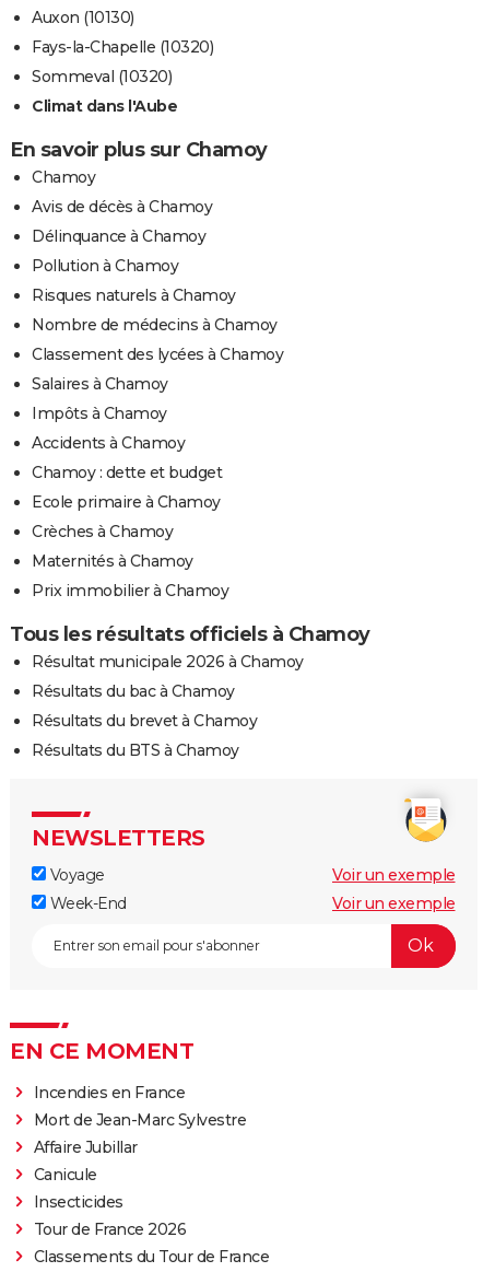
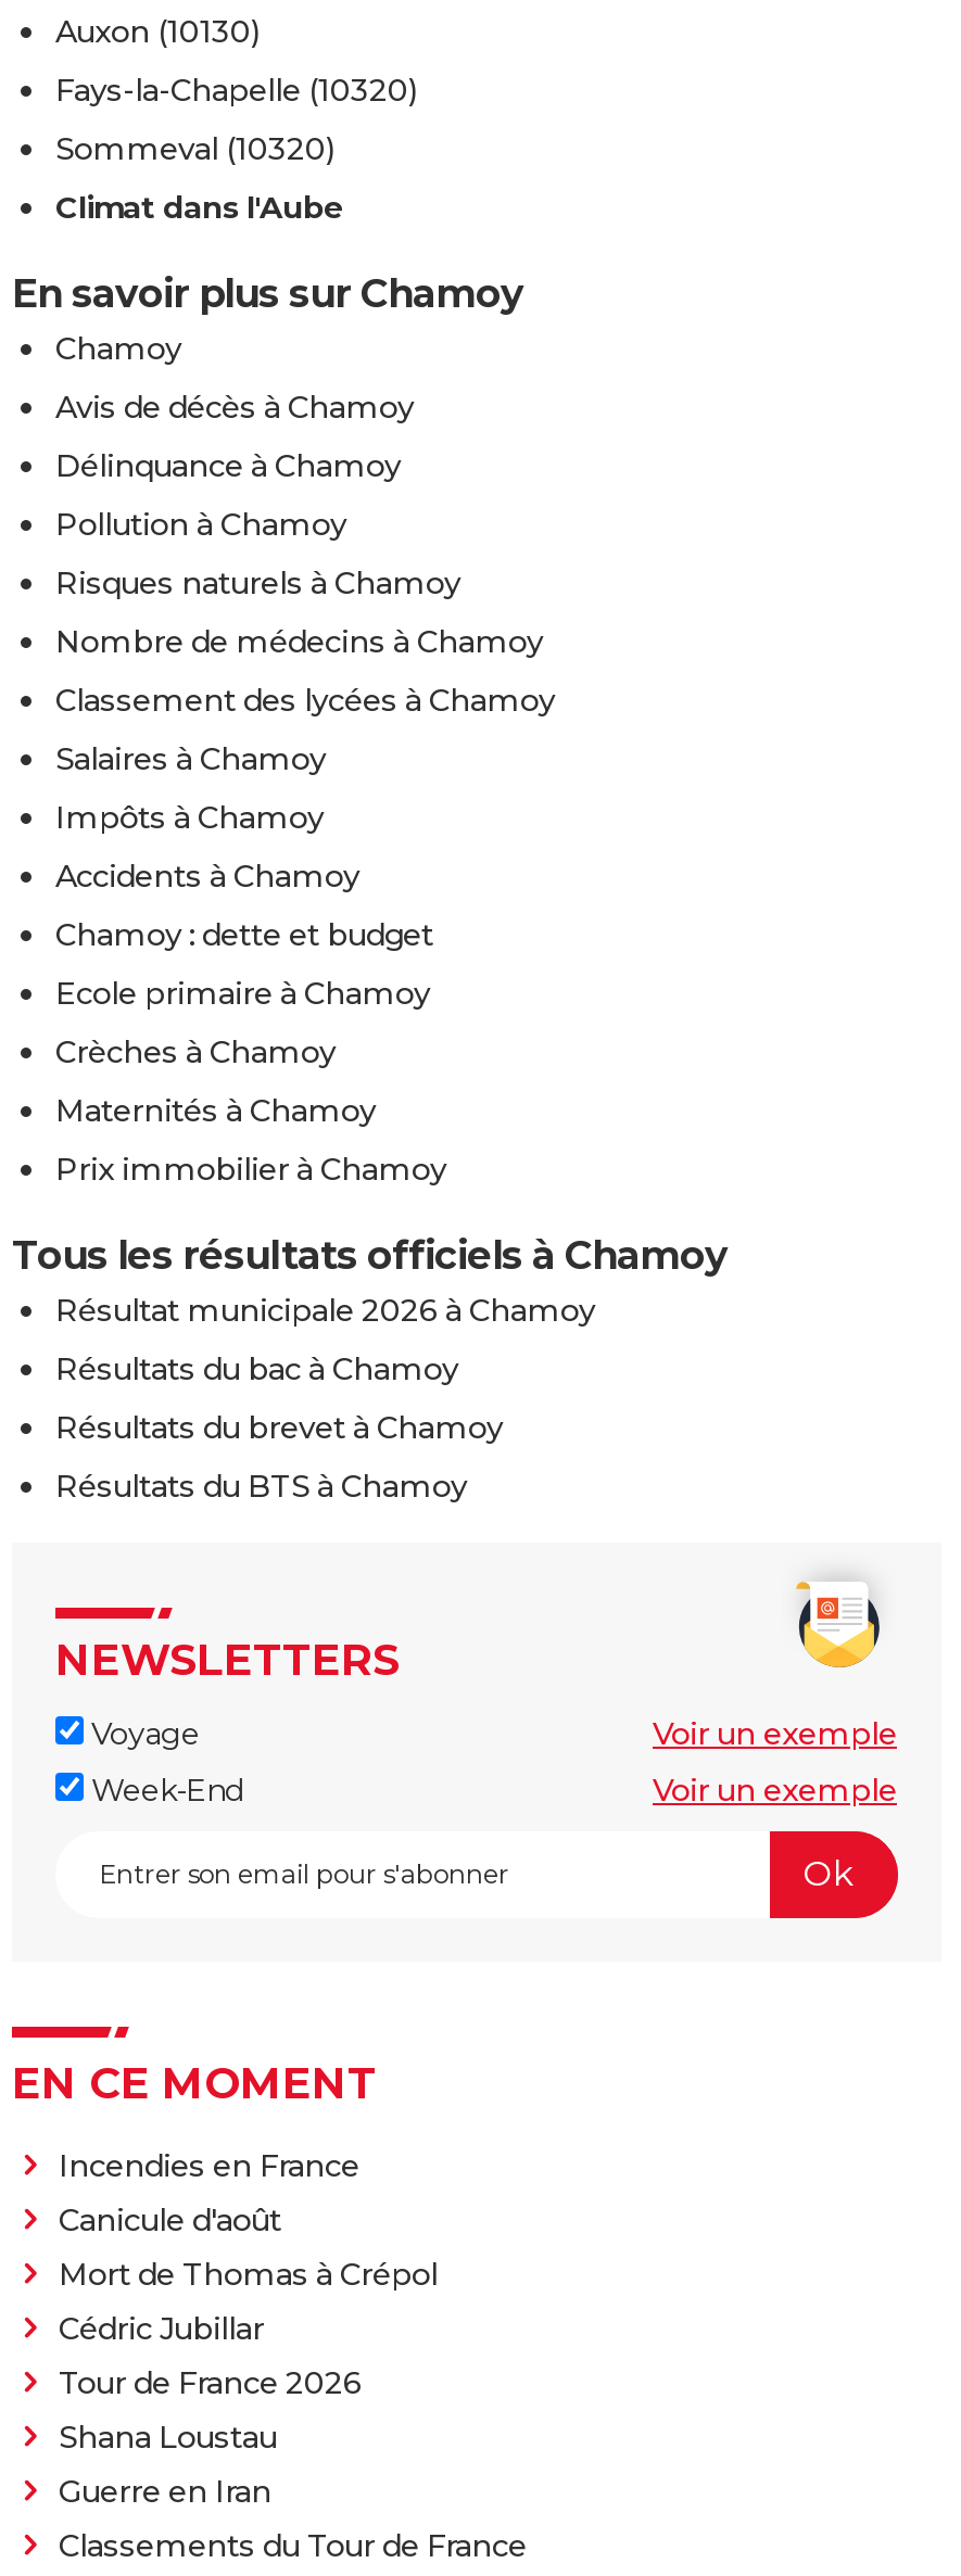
[33,1110,246,1212] Mort de Jean-Marc Sylvestre | Affaire Jubillar | Canicule | Insecticides -> [59,2200,438,2348] Canicule d'août | Mort de Thomas à Crépol | Cédric Jubillar
moved [33,1219,186,1239] -> [59,2363,362,2402]: Tour de France 2026
none -> [59,2417,277,2511] Shana Loustau | Guerre en Iran

